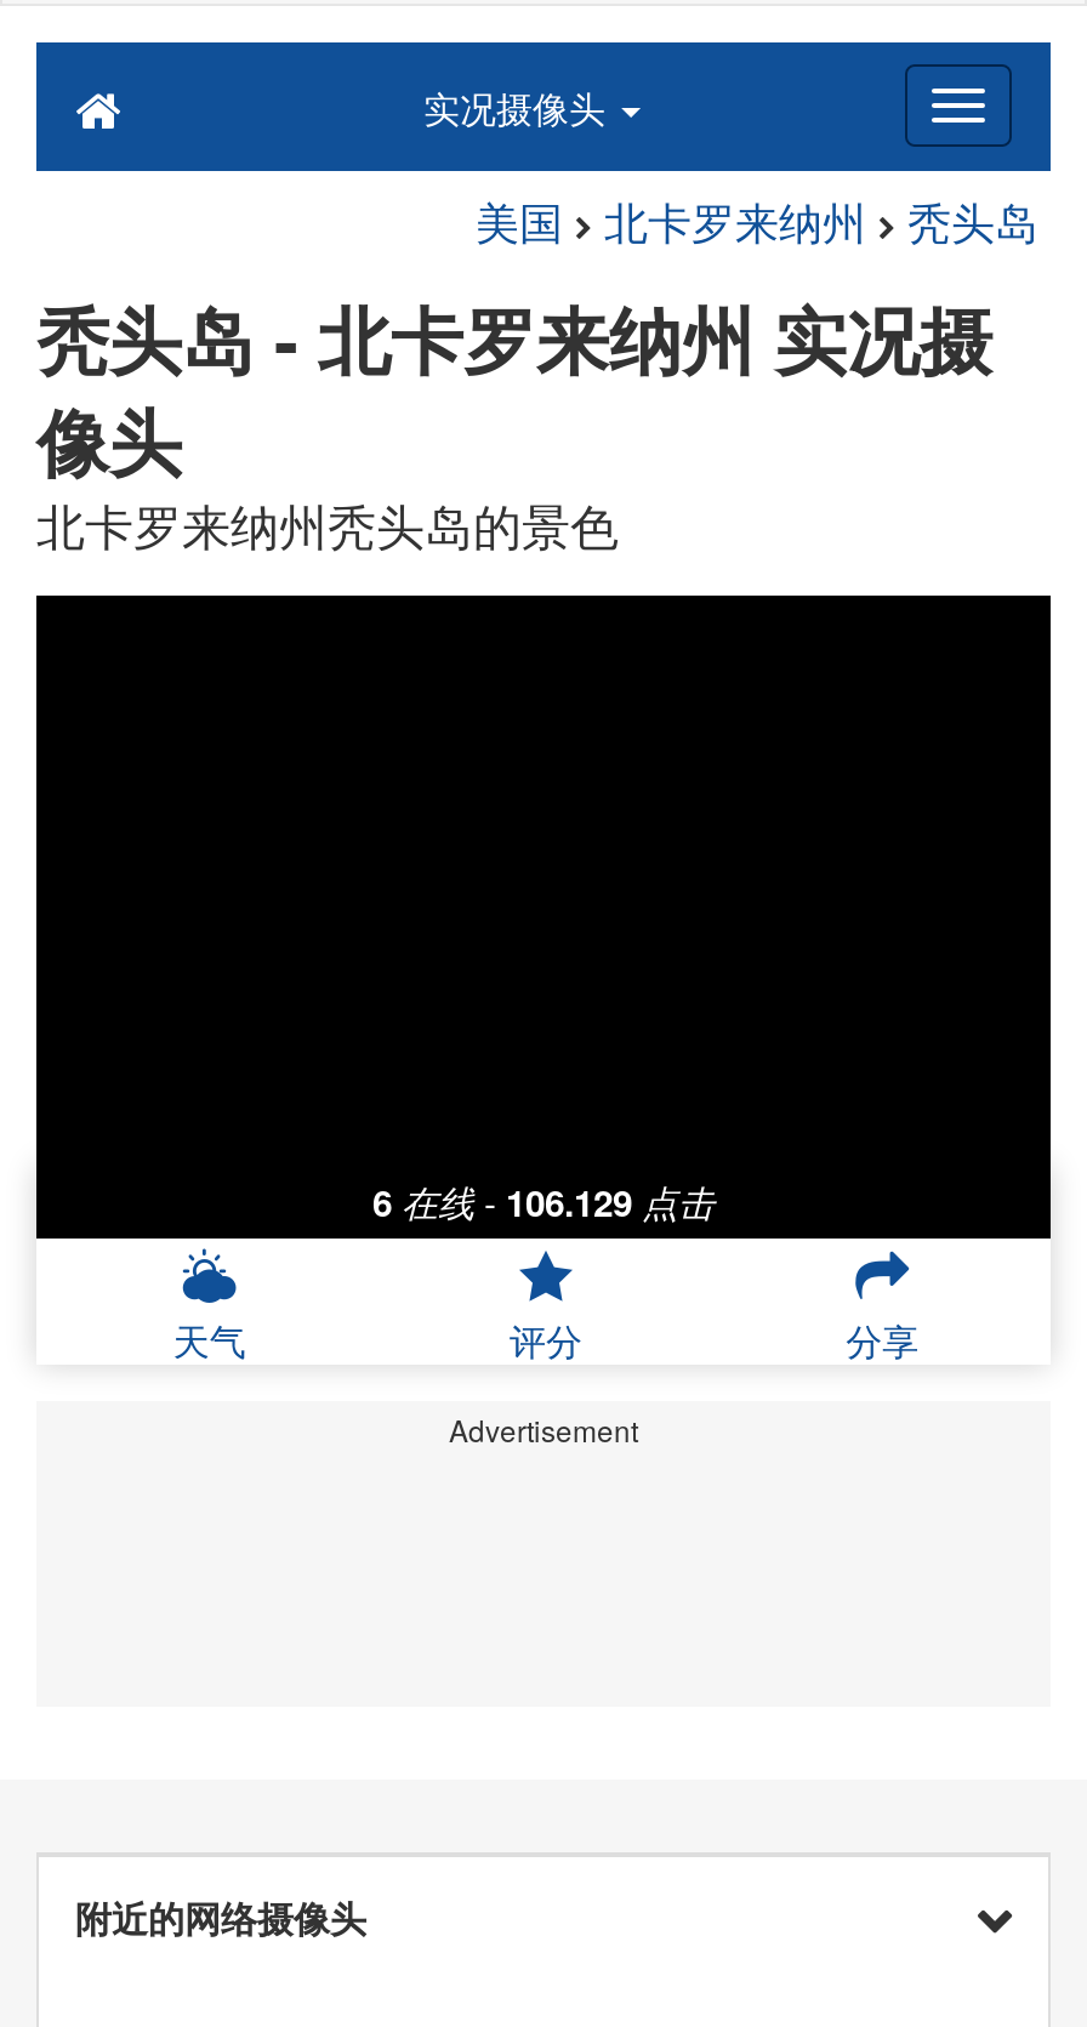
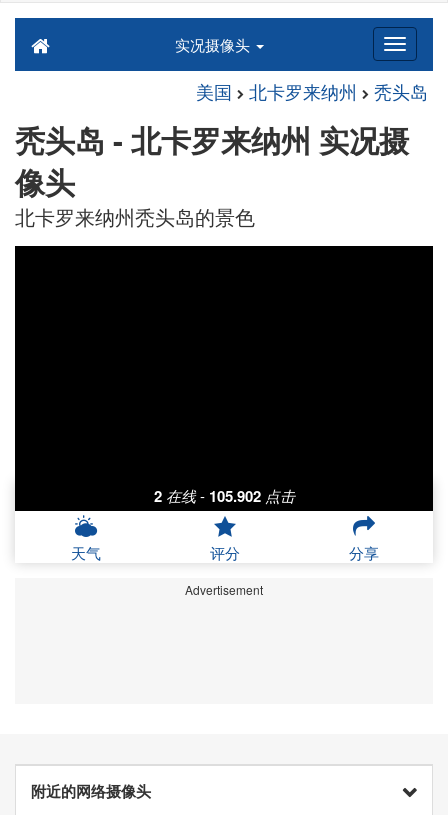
[372,1176,715,1229] 6 在线 - 106.129 点击 -> [153,485,294,507] 2 在线 - 105.902 点击

